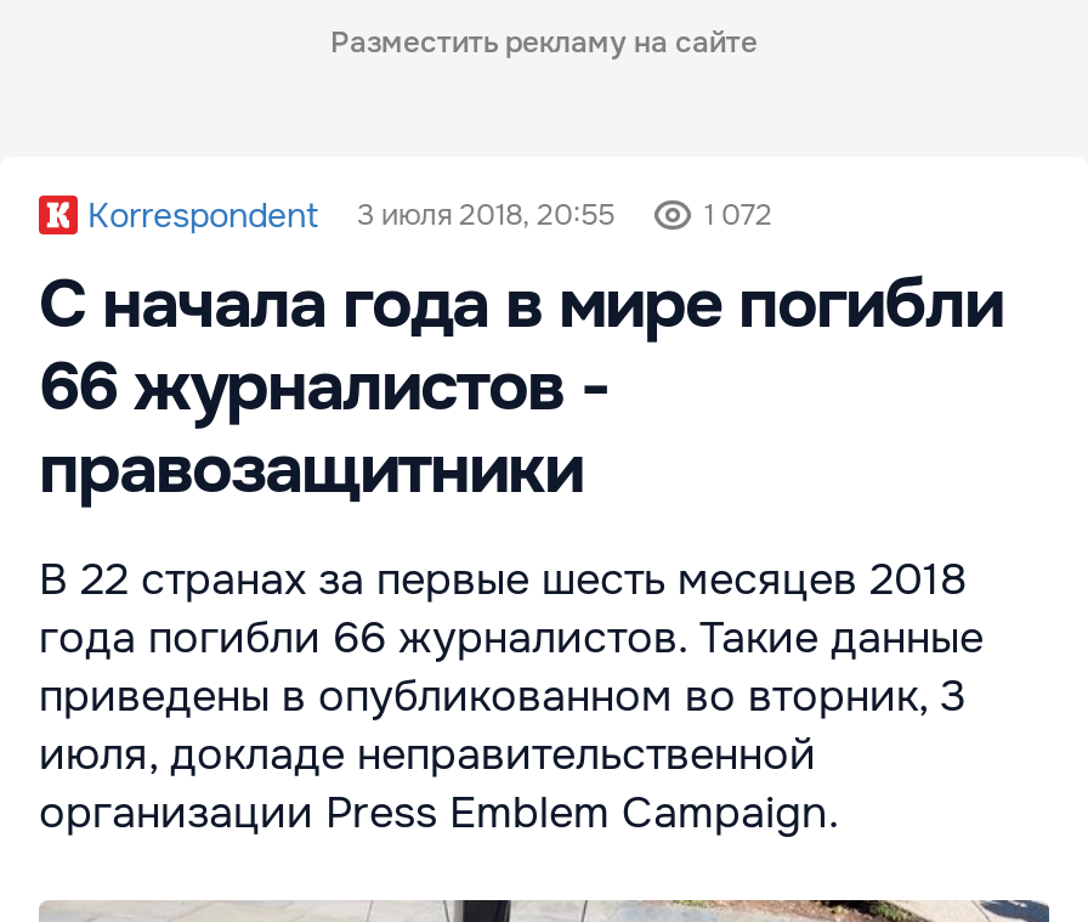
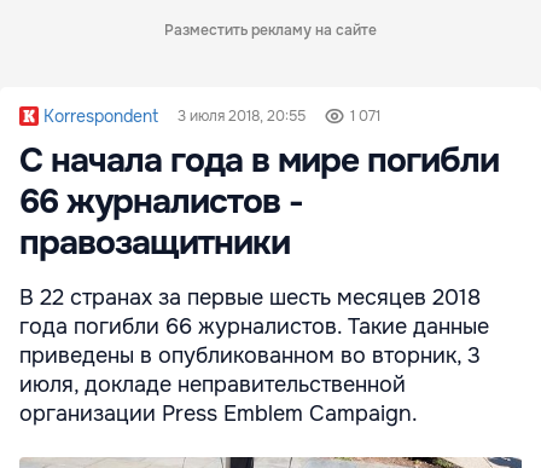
[704,195,772,234] 1 072 -> [350,106,380,126] 1 071

